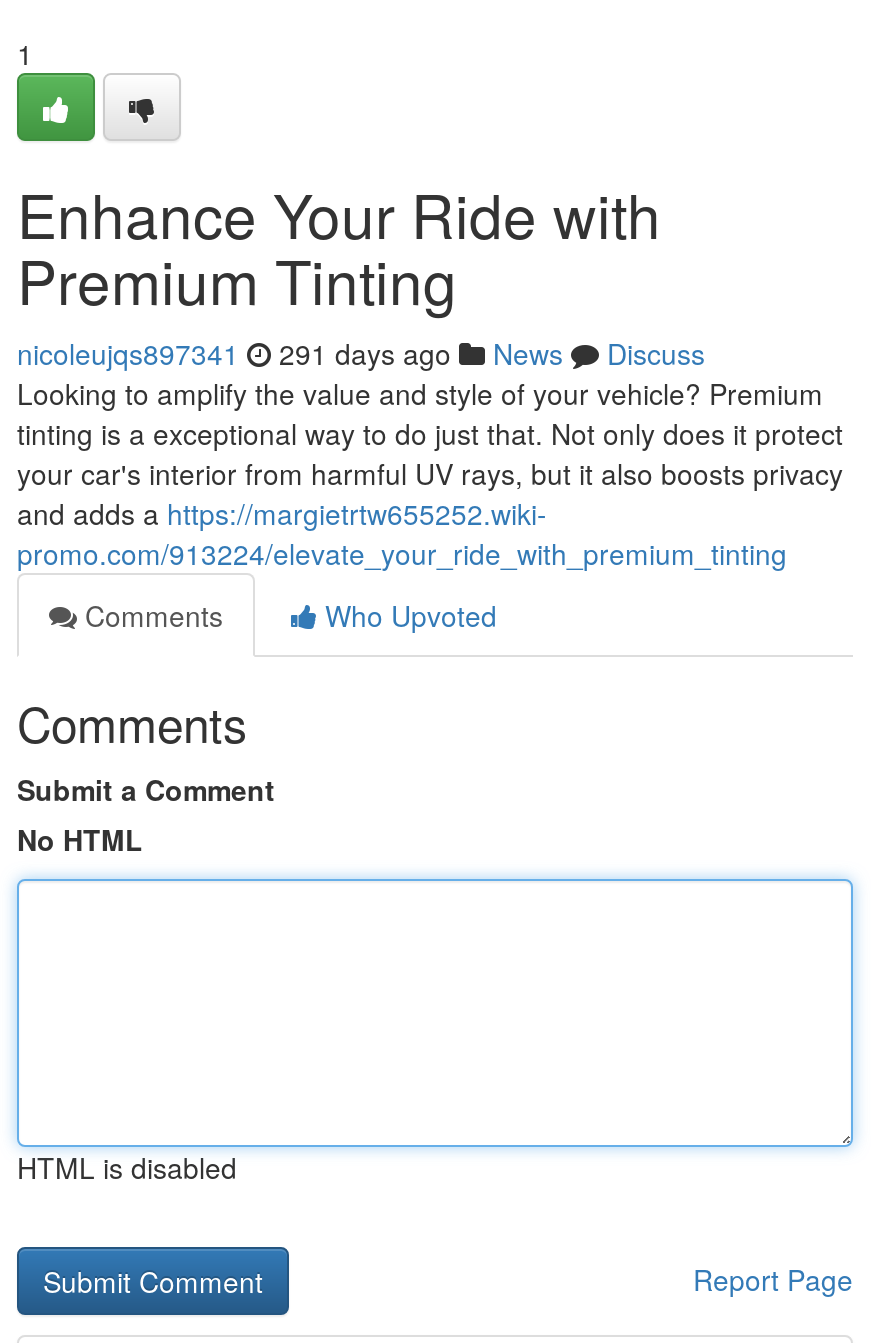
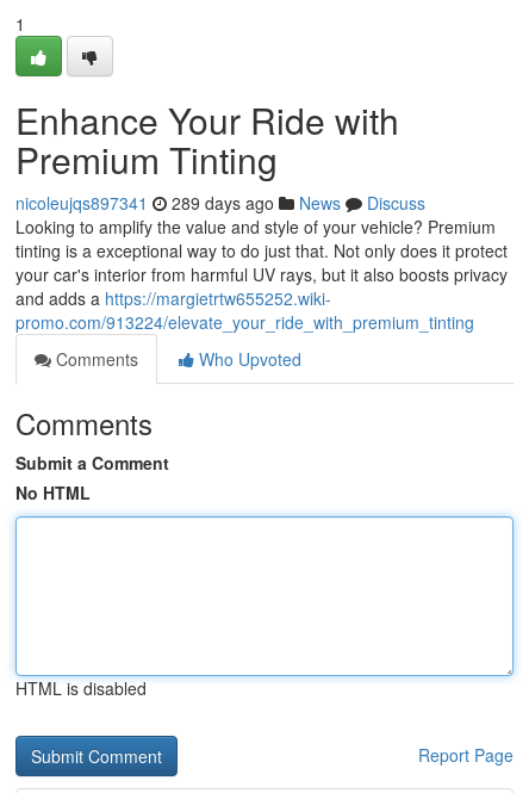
[17,333,705,373] nicoleujqs897341 291 days ago News Discuss -> [15,191,425,215] nicoleujqs897341 289 days ago News Discuss

